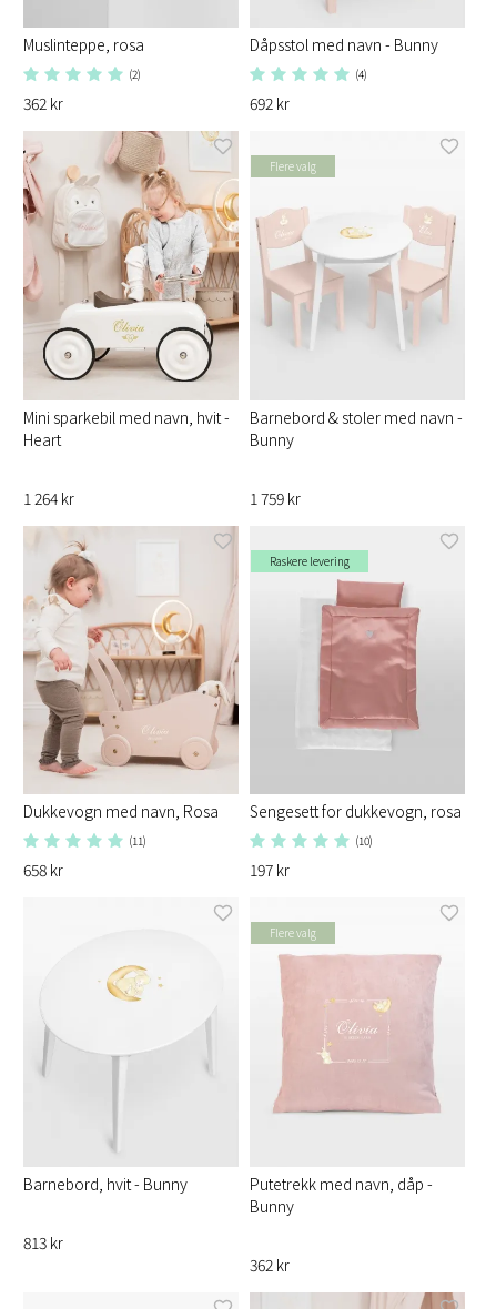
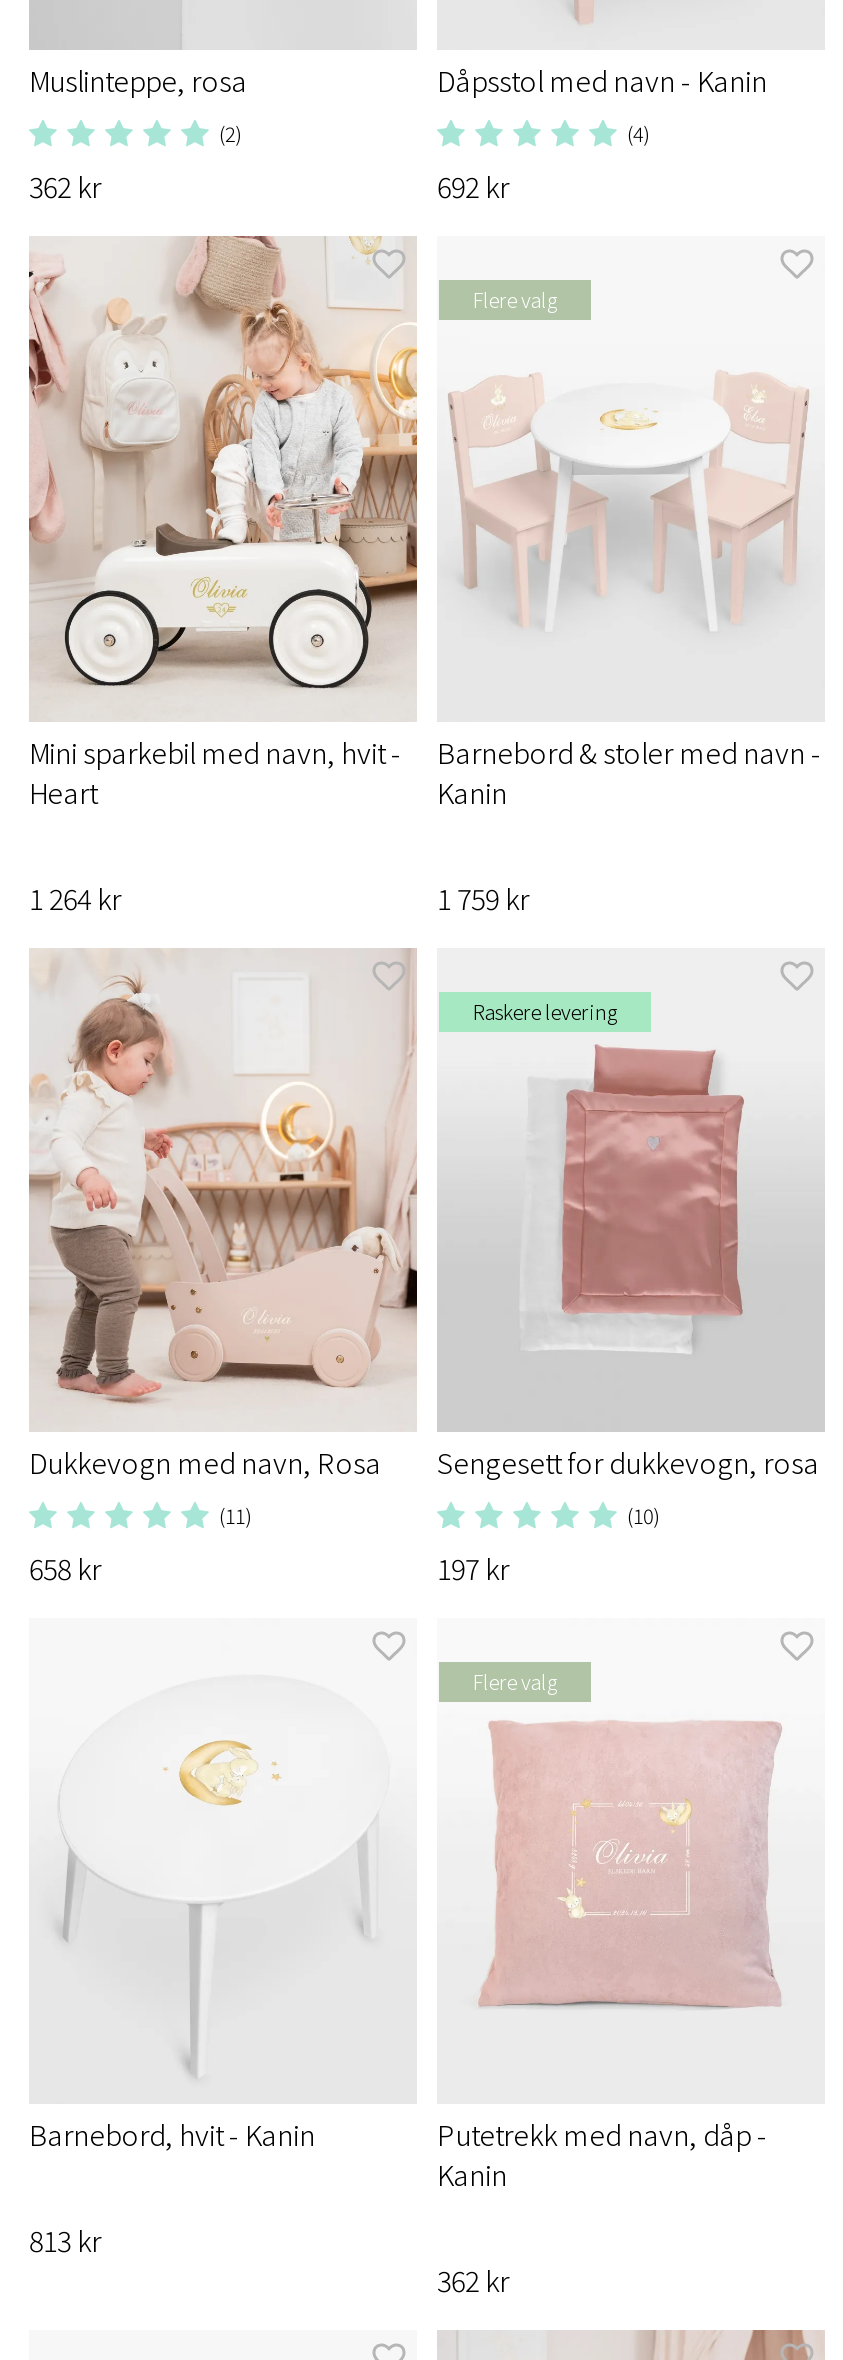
[250,33,438,55] Dåpsstol med navn - Bunny -> [437,60,767,100] Dåpsstol med navn - Kanin
[250,428,294,450] Bunny -> [437,771,507,811] Kanin
[23,1172,188,1194] Barnebord, hvit - Bunny -> [29,2113,315,2153] Barnebord, hvit - Kanin
[250,1194,294,1216] Bunny -> [437,2153,507,2193] Kanin

